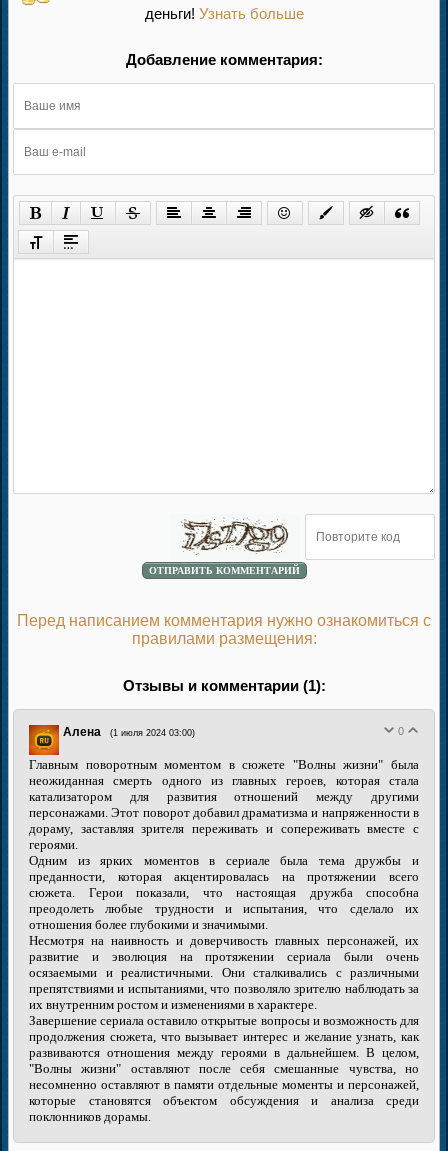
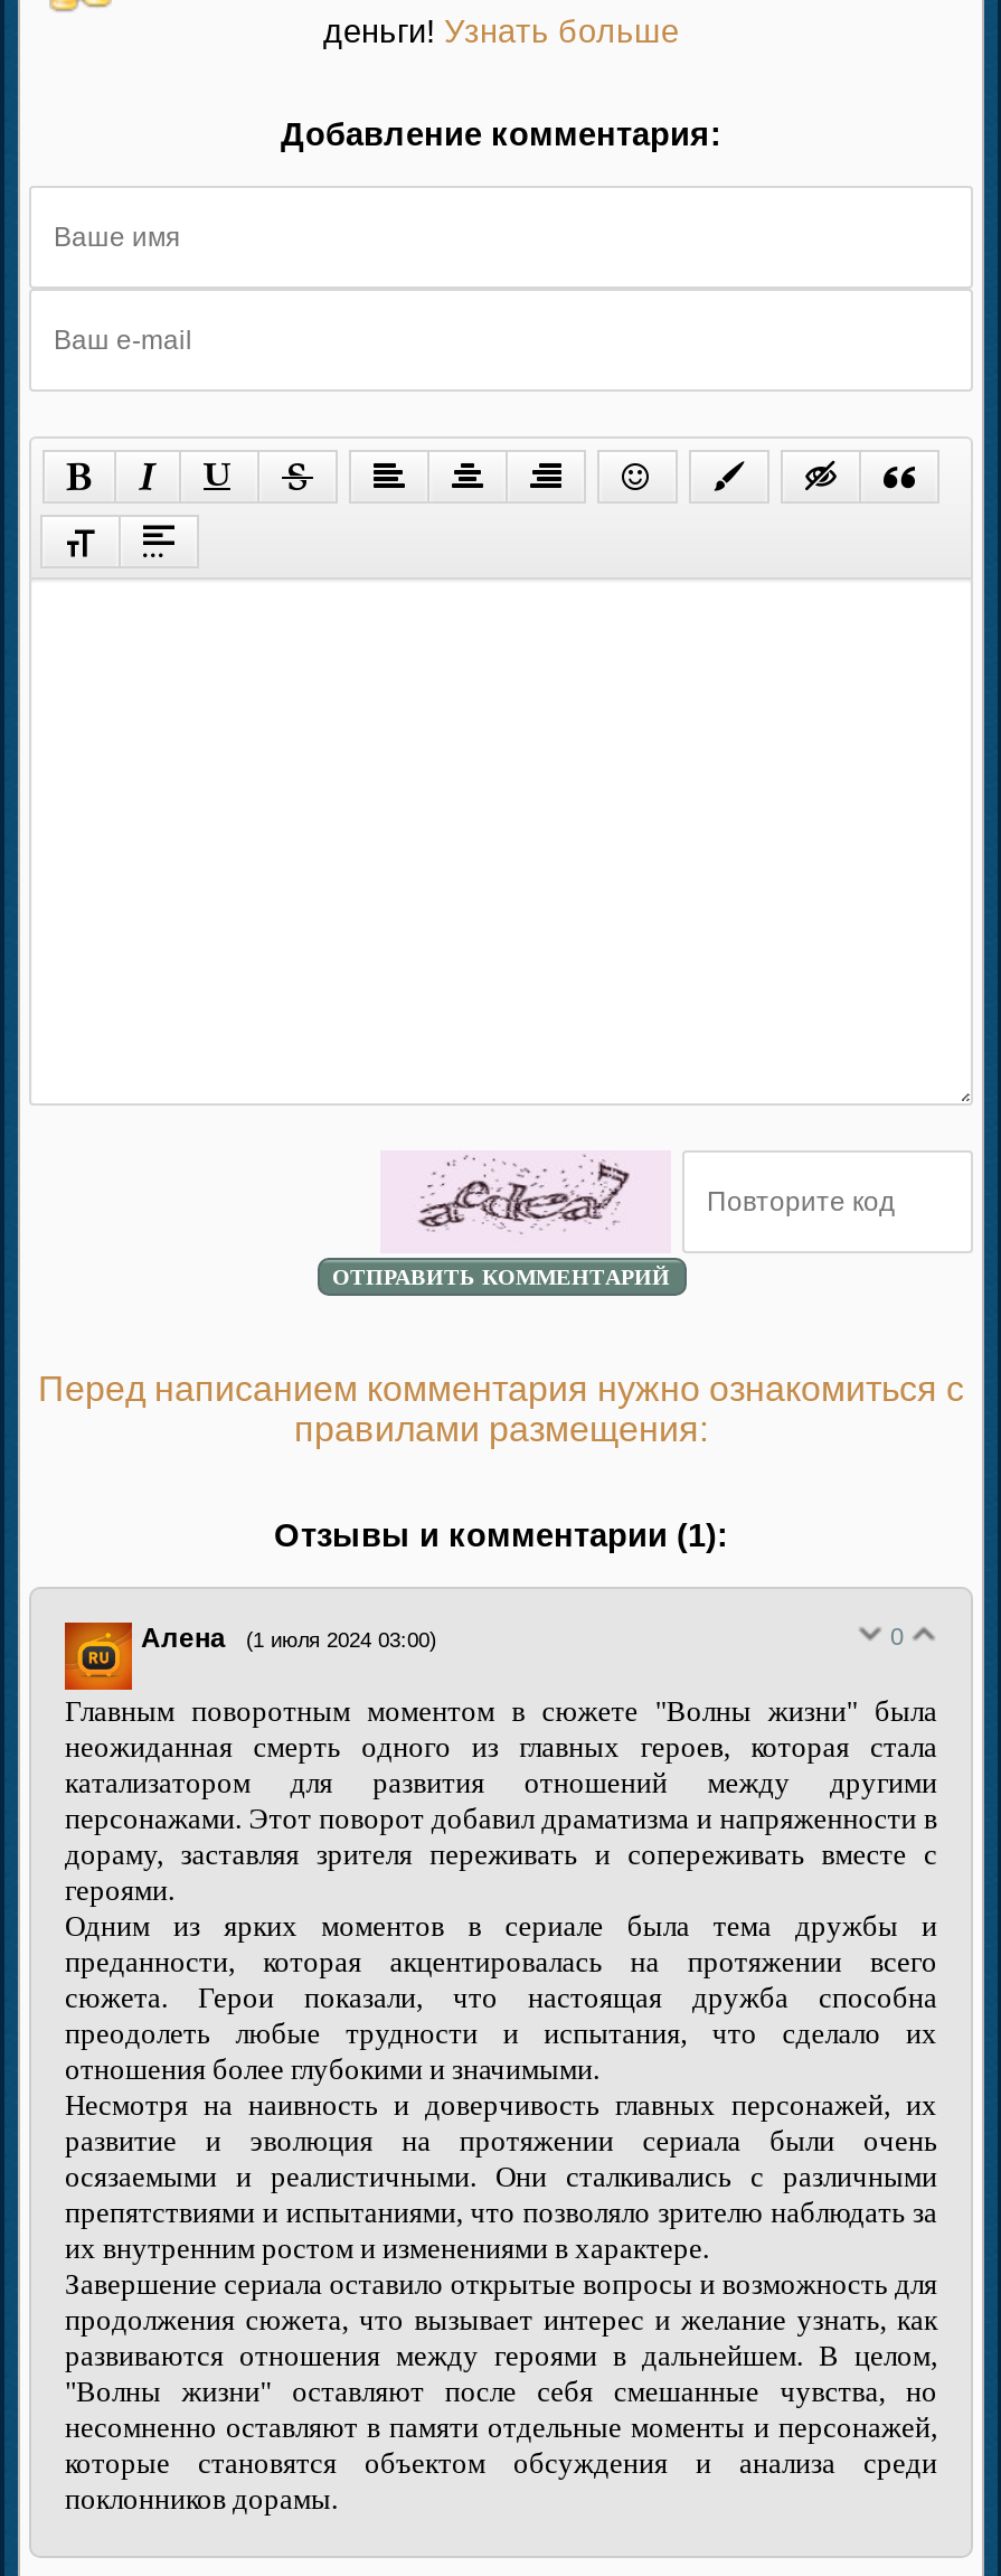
[181,519,289,553] [image] -> [412,1153,644,1235] [image]

